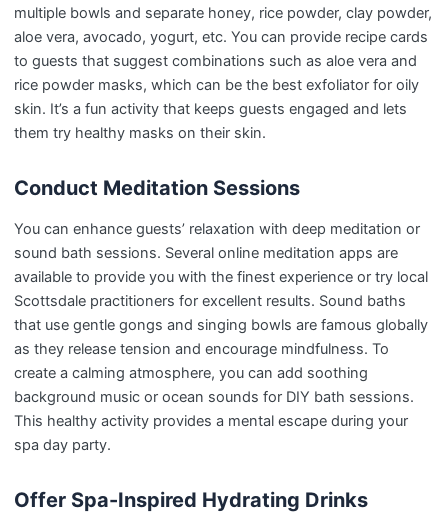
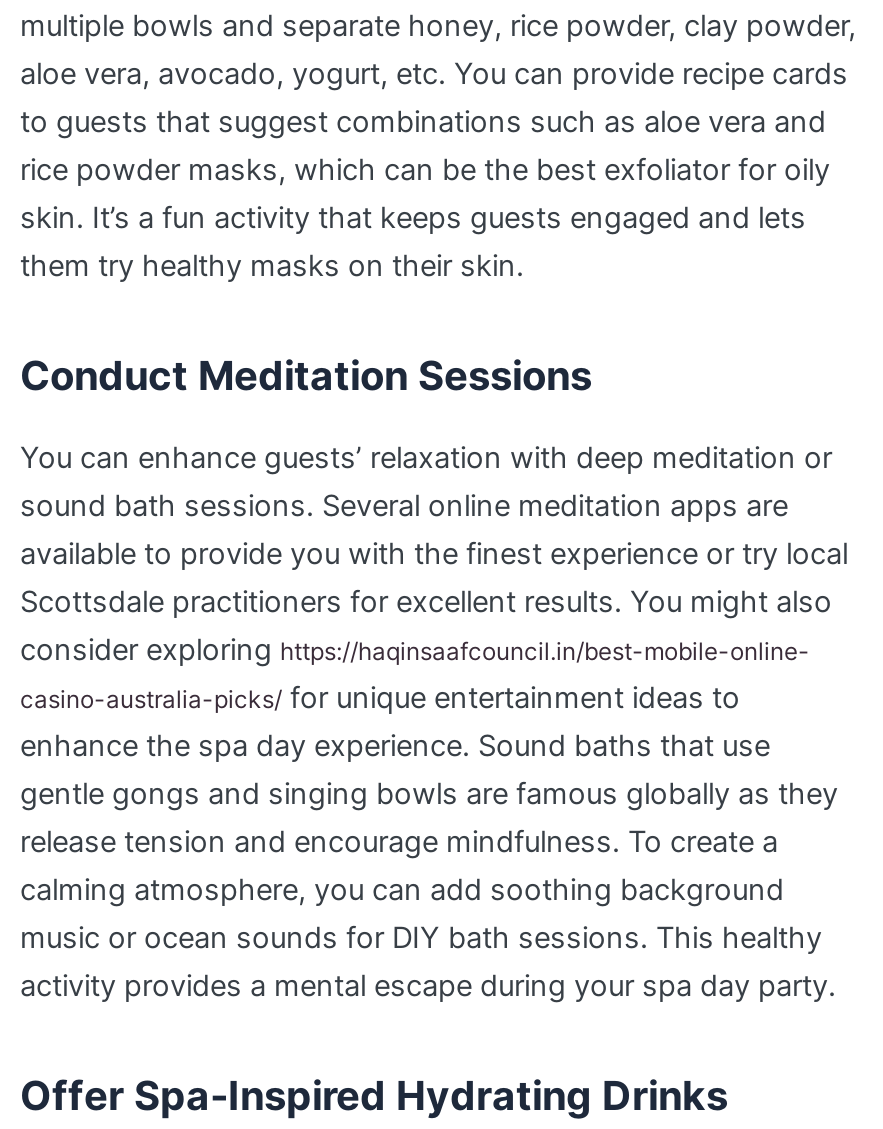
[14,292,428,454] Scottsdale practitioners for excellent results. Sound baths | that use gentle gongs and singing bowls are famous globally | as they release tension and encourage mindfulness. To | create a calming atmosphere, you can add soothing | background music or ocean sounds for DIY bath sessions. | This healthy activity provides a mental escape during your | spa day party. -> [20,584,844,1004] Scottsdale practitioners for excellent results. You might also | consider exploring https://haqinsaafcouncil.in/best-mobile-online- | casino-australia-picks/ for unique entertainment ideas to | enhance the spa day experience. Sound baths that use | gentle gongs and singing bowls are famous globally as they | release tension and encourage mindfulness. To create a | calming atmosphere, you can add soothing background | music or ocean sounds for DIY bath sessions. This healthy | activity provides a mental escape during your spa day party.

